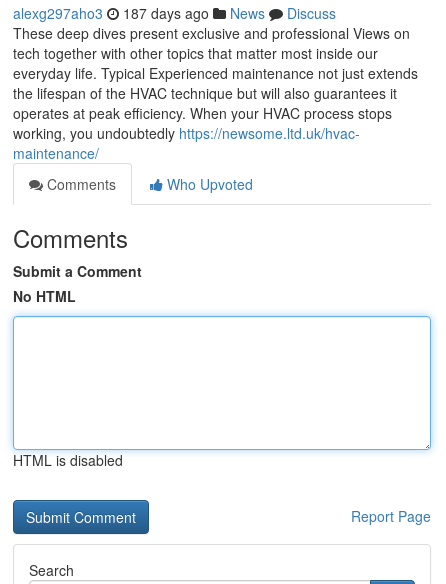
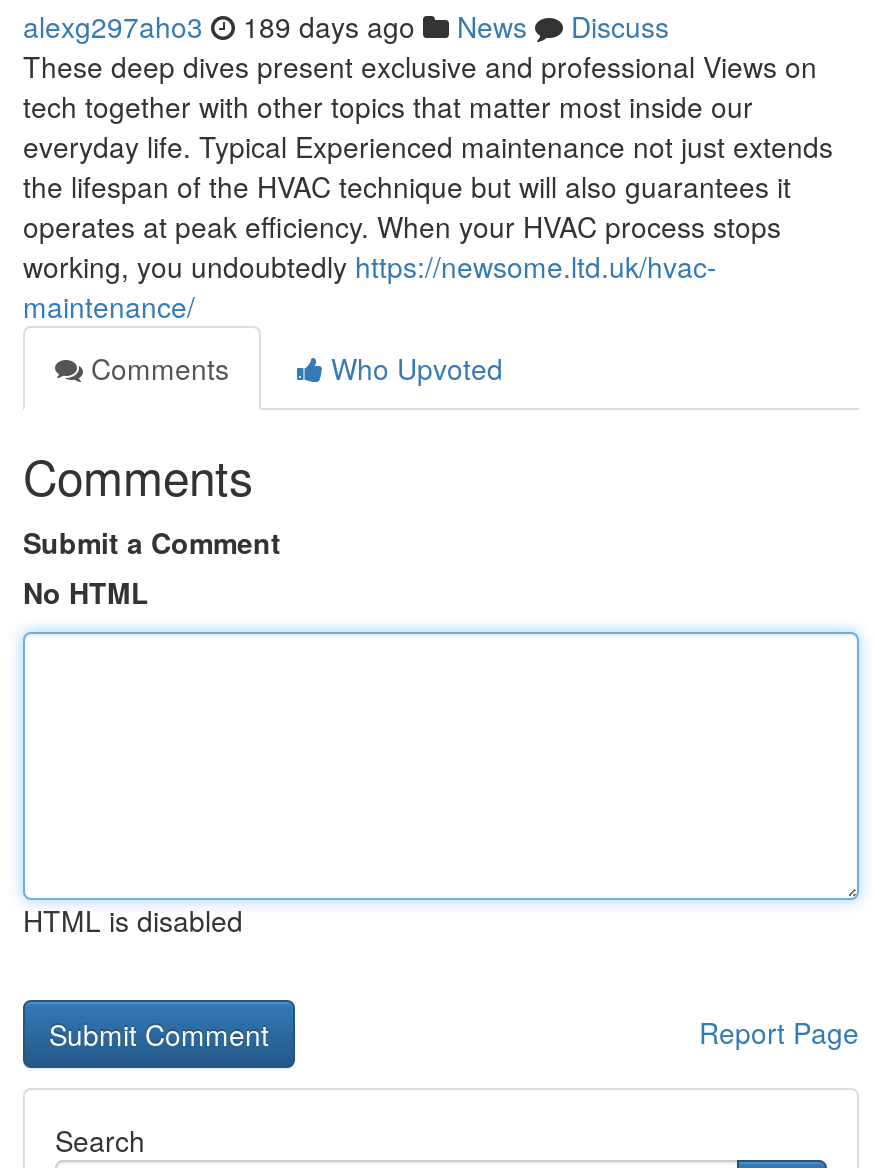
[13,3,336,23] alexg297aho3 187 days ago News Discuss -> [23,6,669,46] alexg297aho3 189 days ago News Discuss

